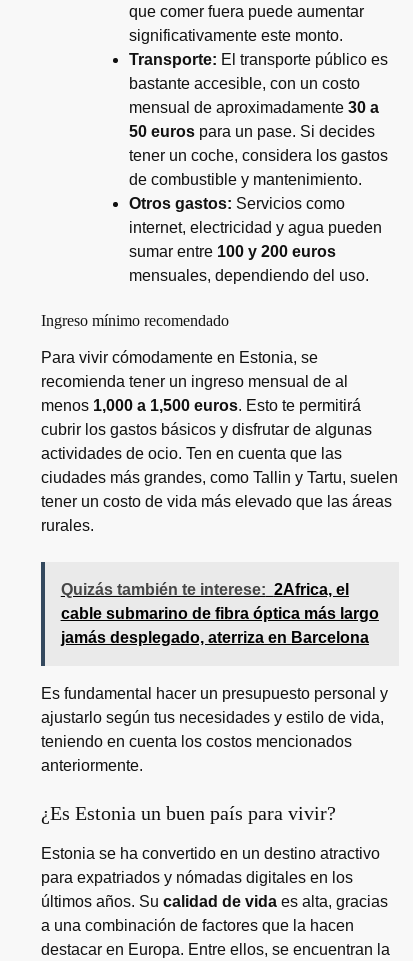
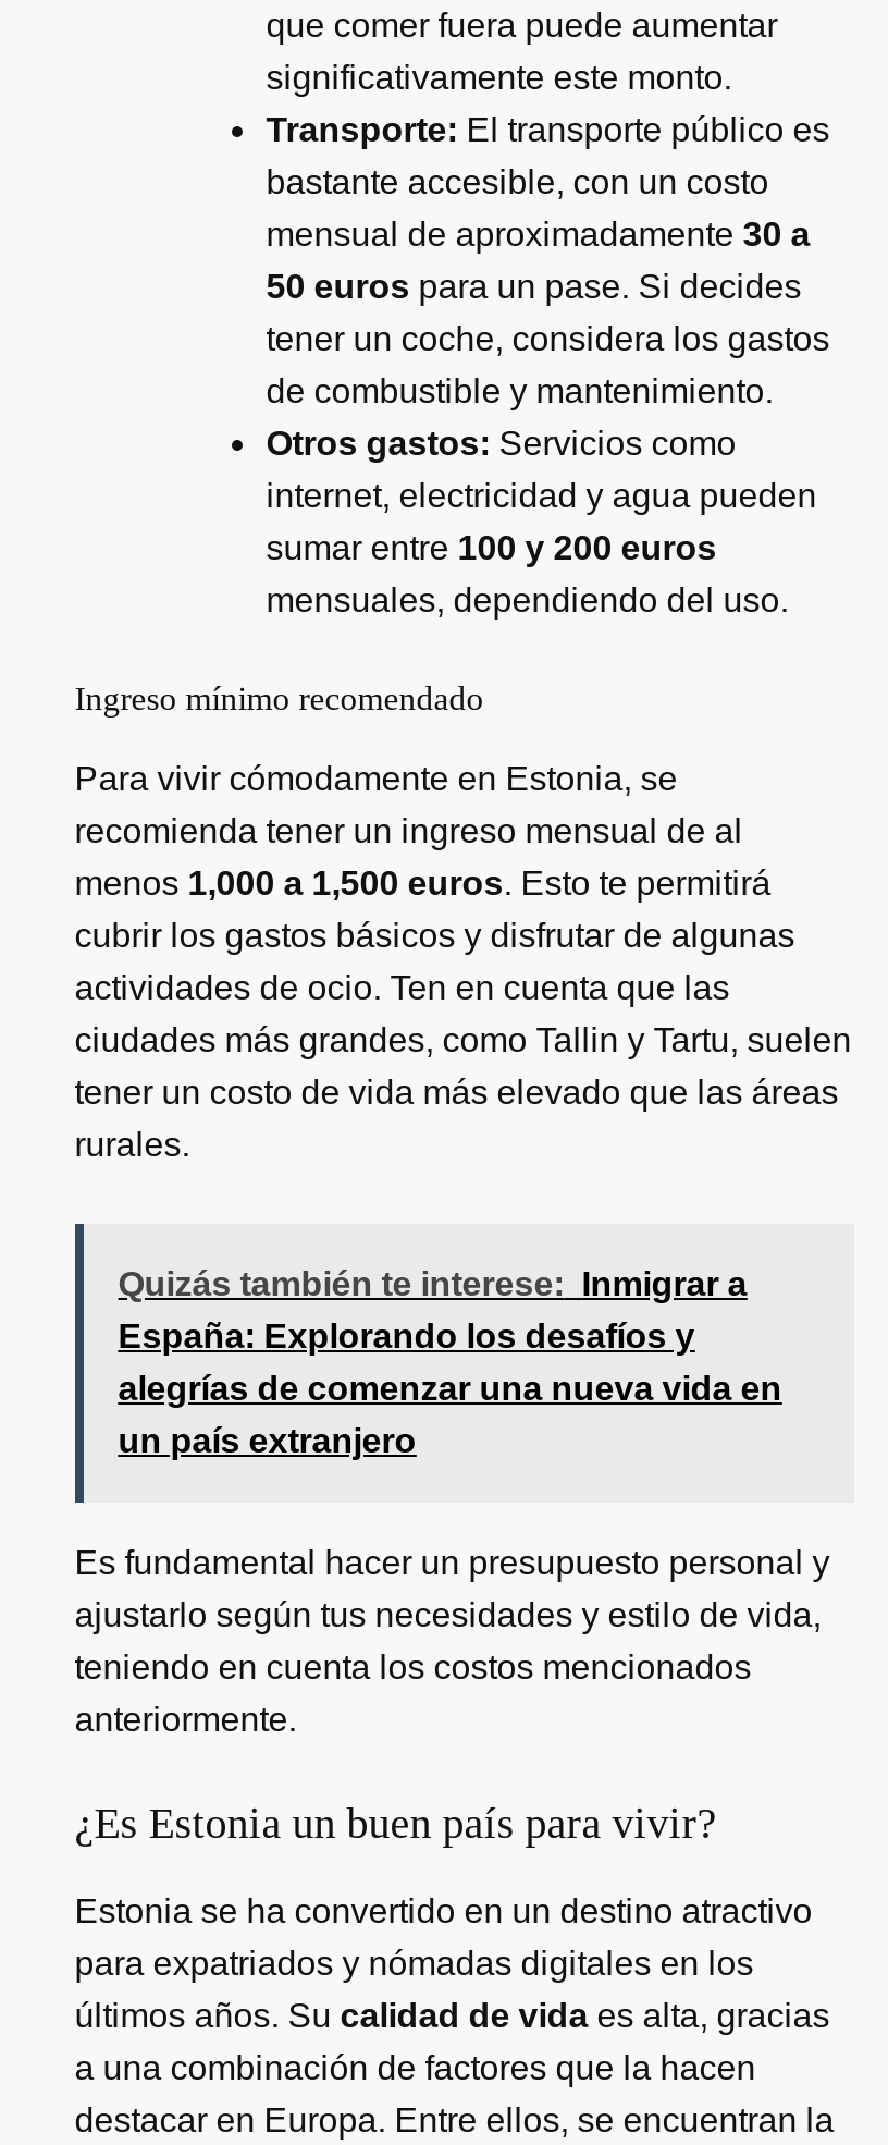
[61,581,379,646] Quizás también te interese: 2Africa, el | cable submarino de fibra óptica más largo | jamás desplegado, aterriza en Barcelona -> [118,1265,782,1459] Quizás también te interese: Inmigrar a | España: Explorando los desafíos y | alegrías de comenzar una nueva vida en | un país extranjero

